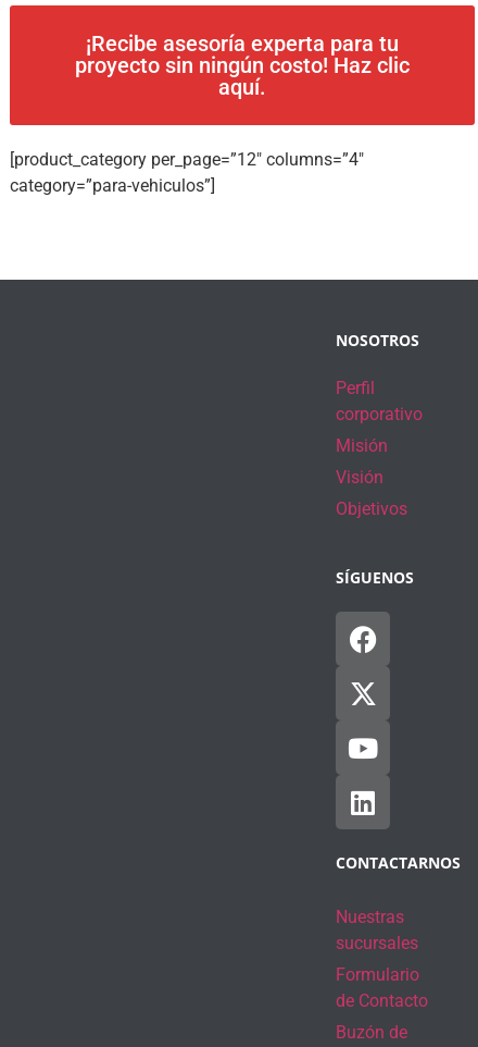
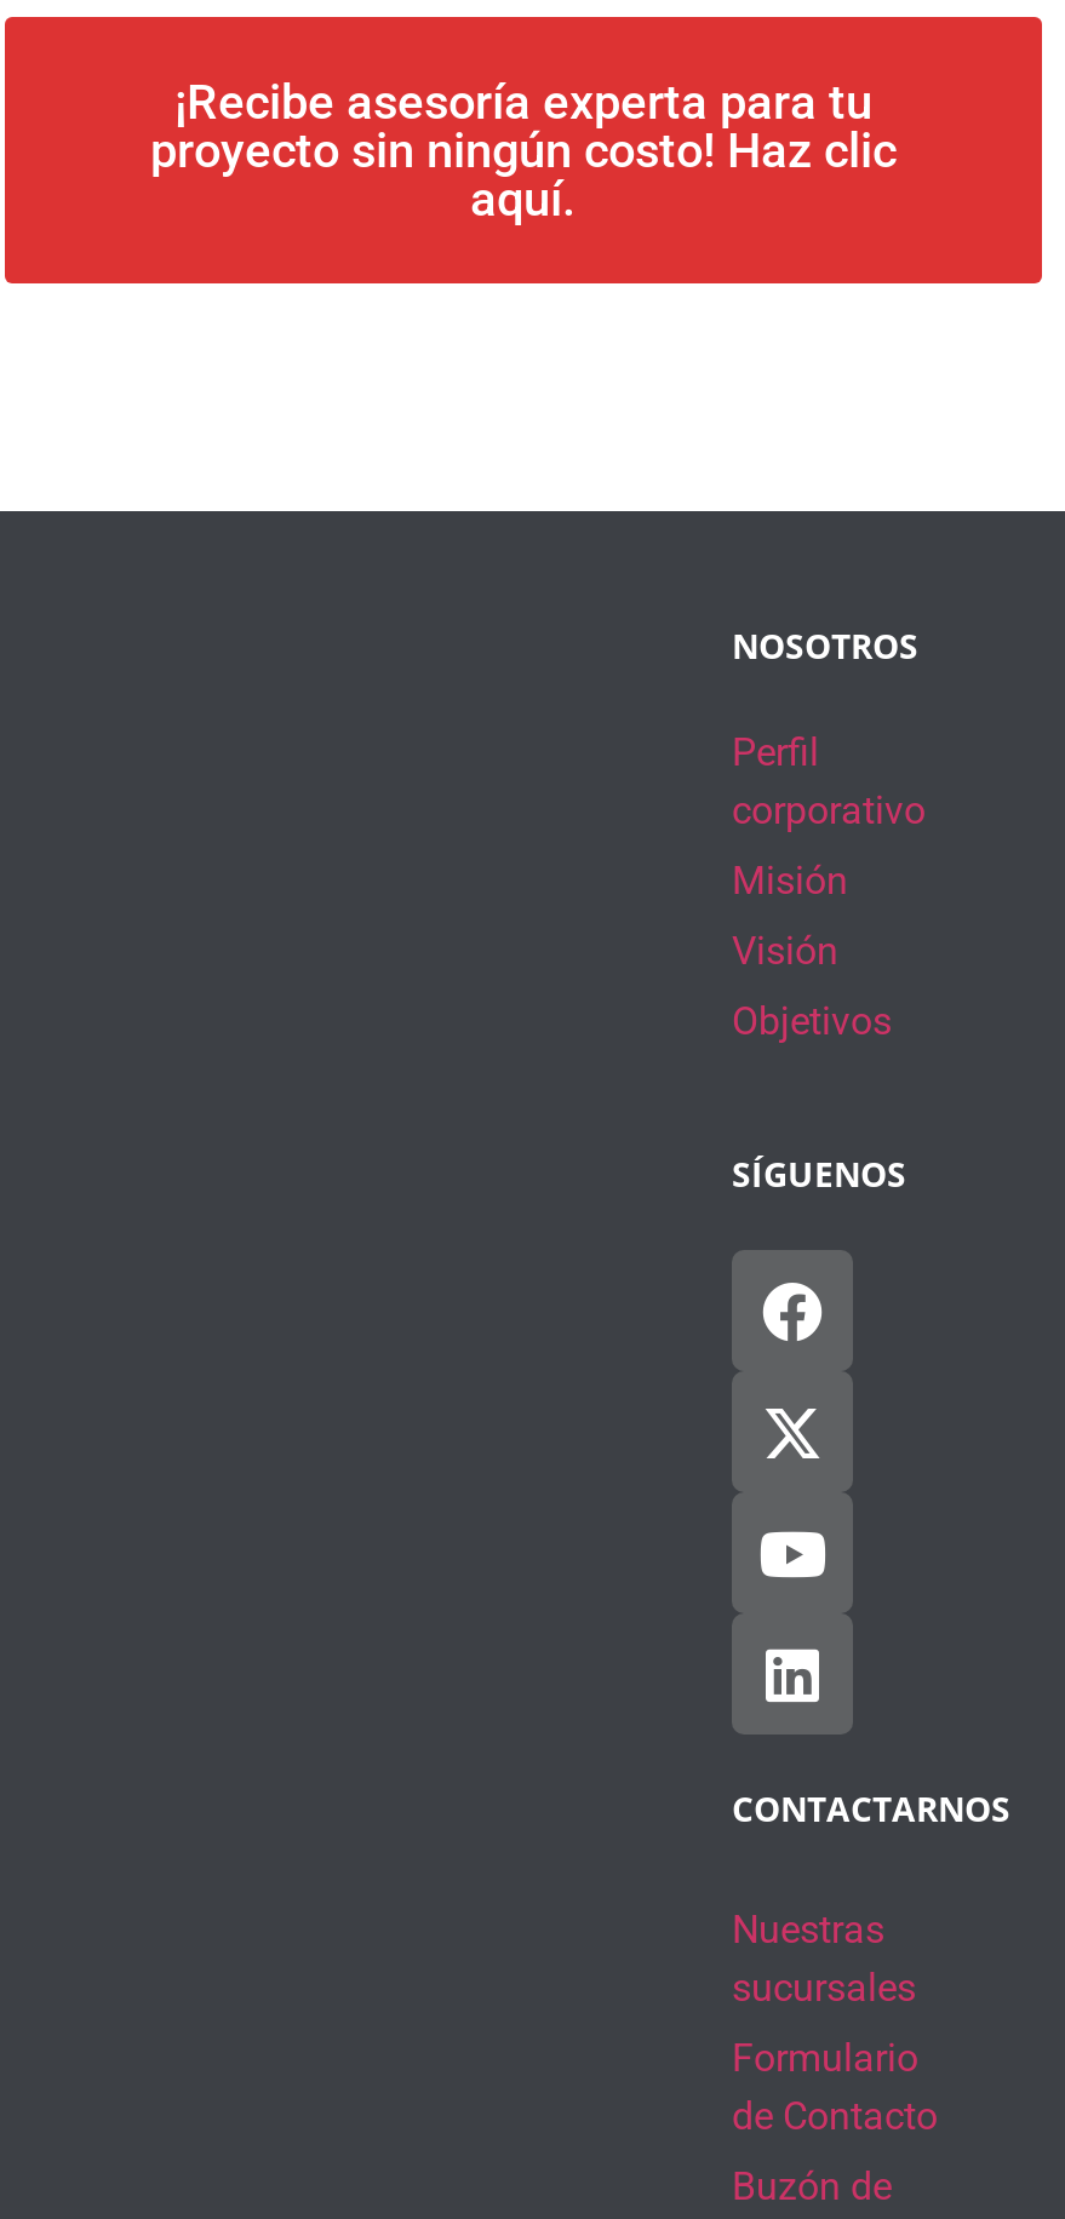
[10,149,364,196] [product_category per_page=”12″ columns=”4″ | category=”para-vehiculos”] -> none

